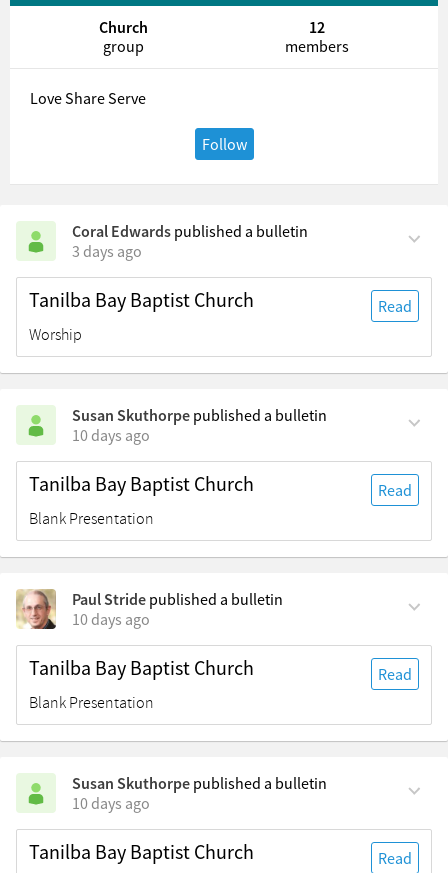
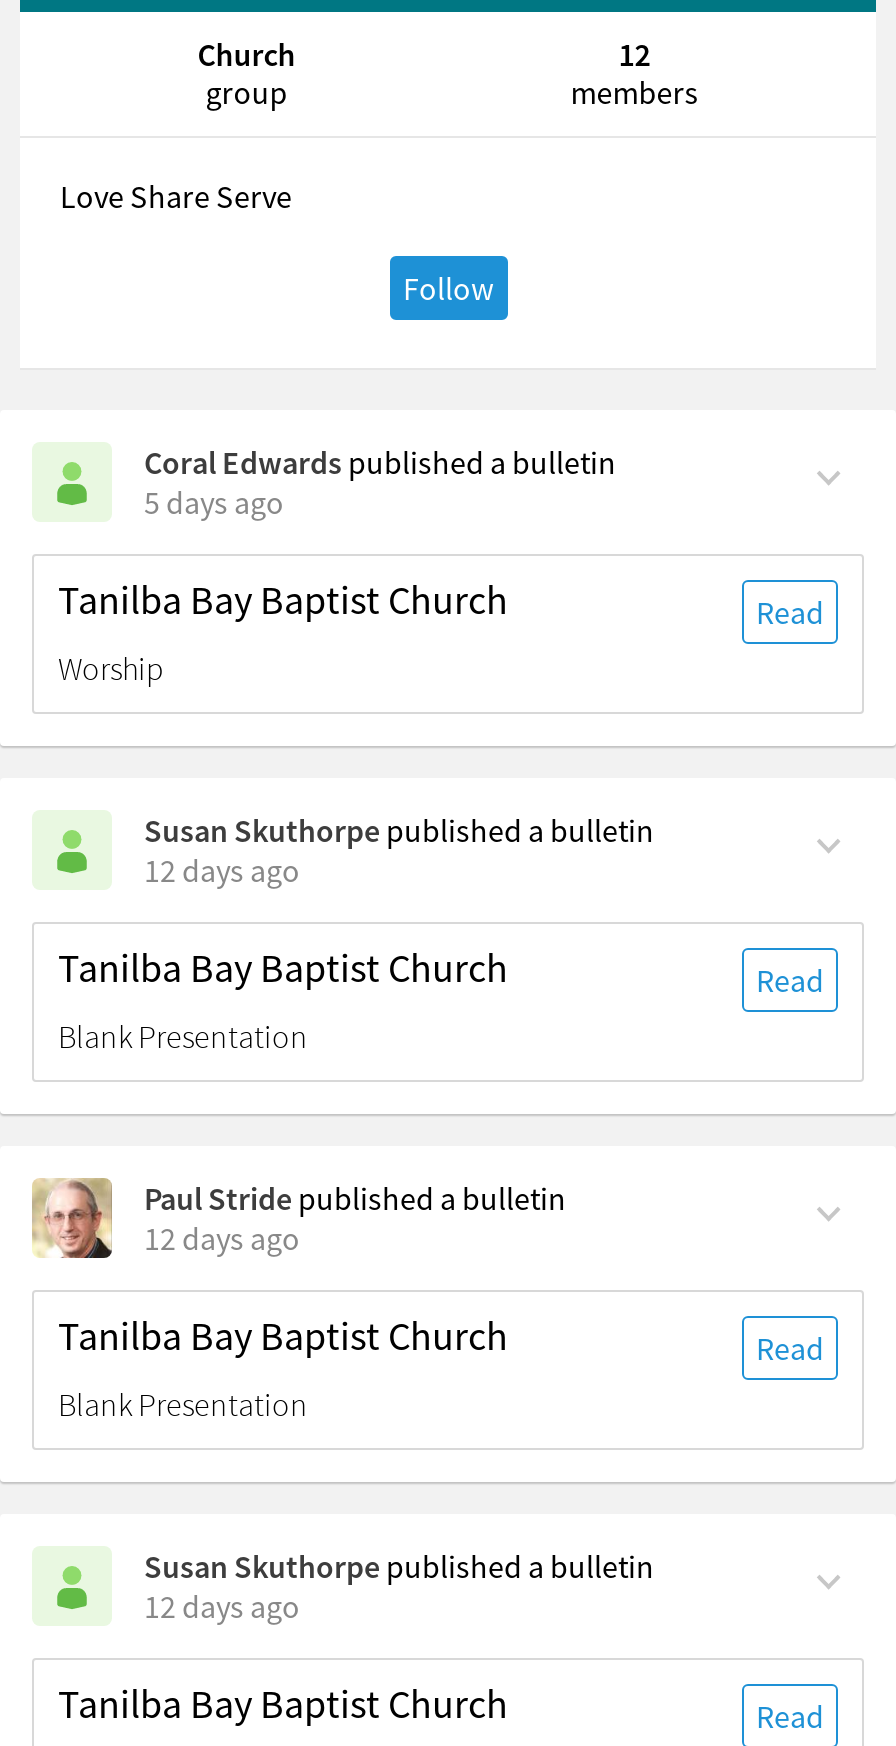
[72,241,142,261] 3 days ago -> [144,482,284,522] 5 days ago
[72,425,150,445] 10 days ago -> [144,850,300,890] 12 days ago
[72,609,150,629] 10 days ago -> [144,1218,300,1258] 12 days ago
[72,793,150,813] 10 days ago -> [144,1586,300,1626] 12 days ago

